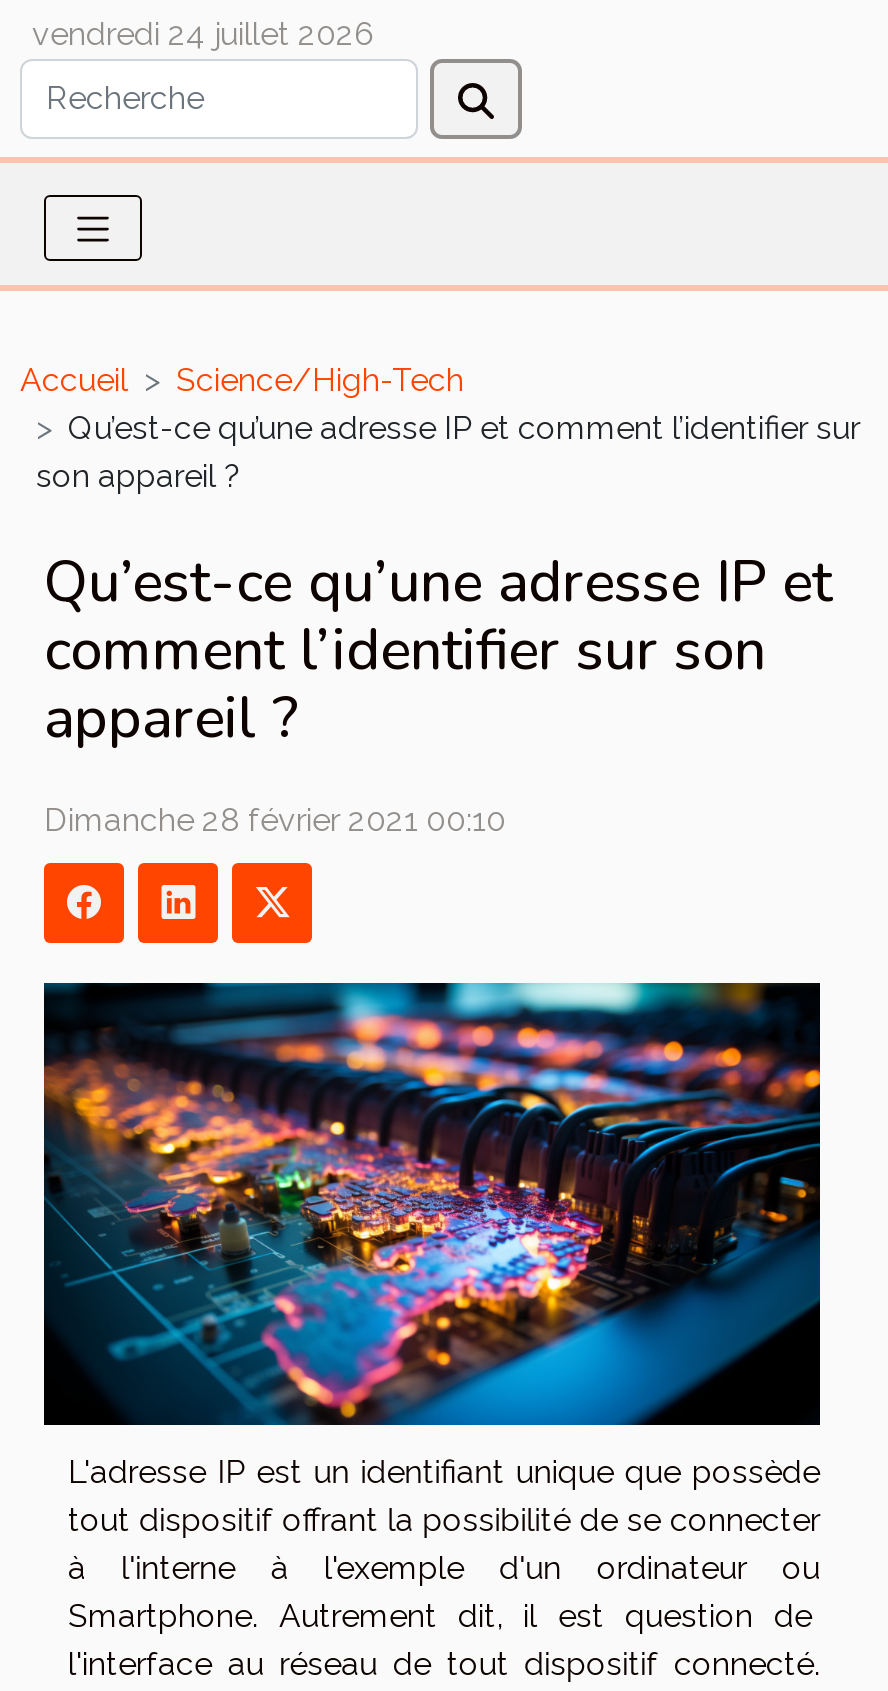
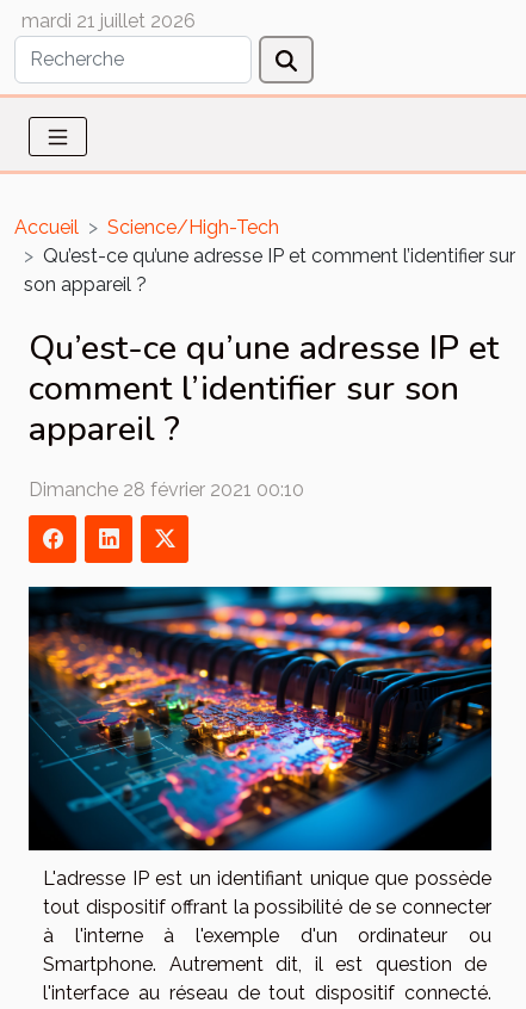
[32,15,374,53] vendredi 24 juillet 2026 -> [21,10,196,32] mardi 21 juillet 2026

